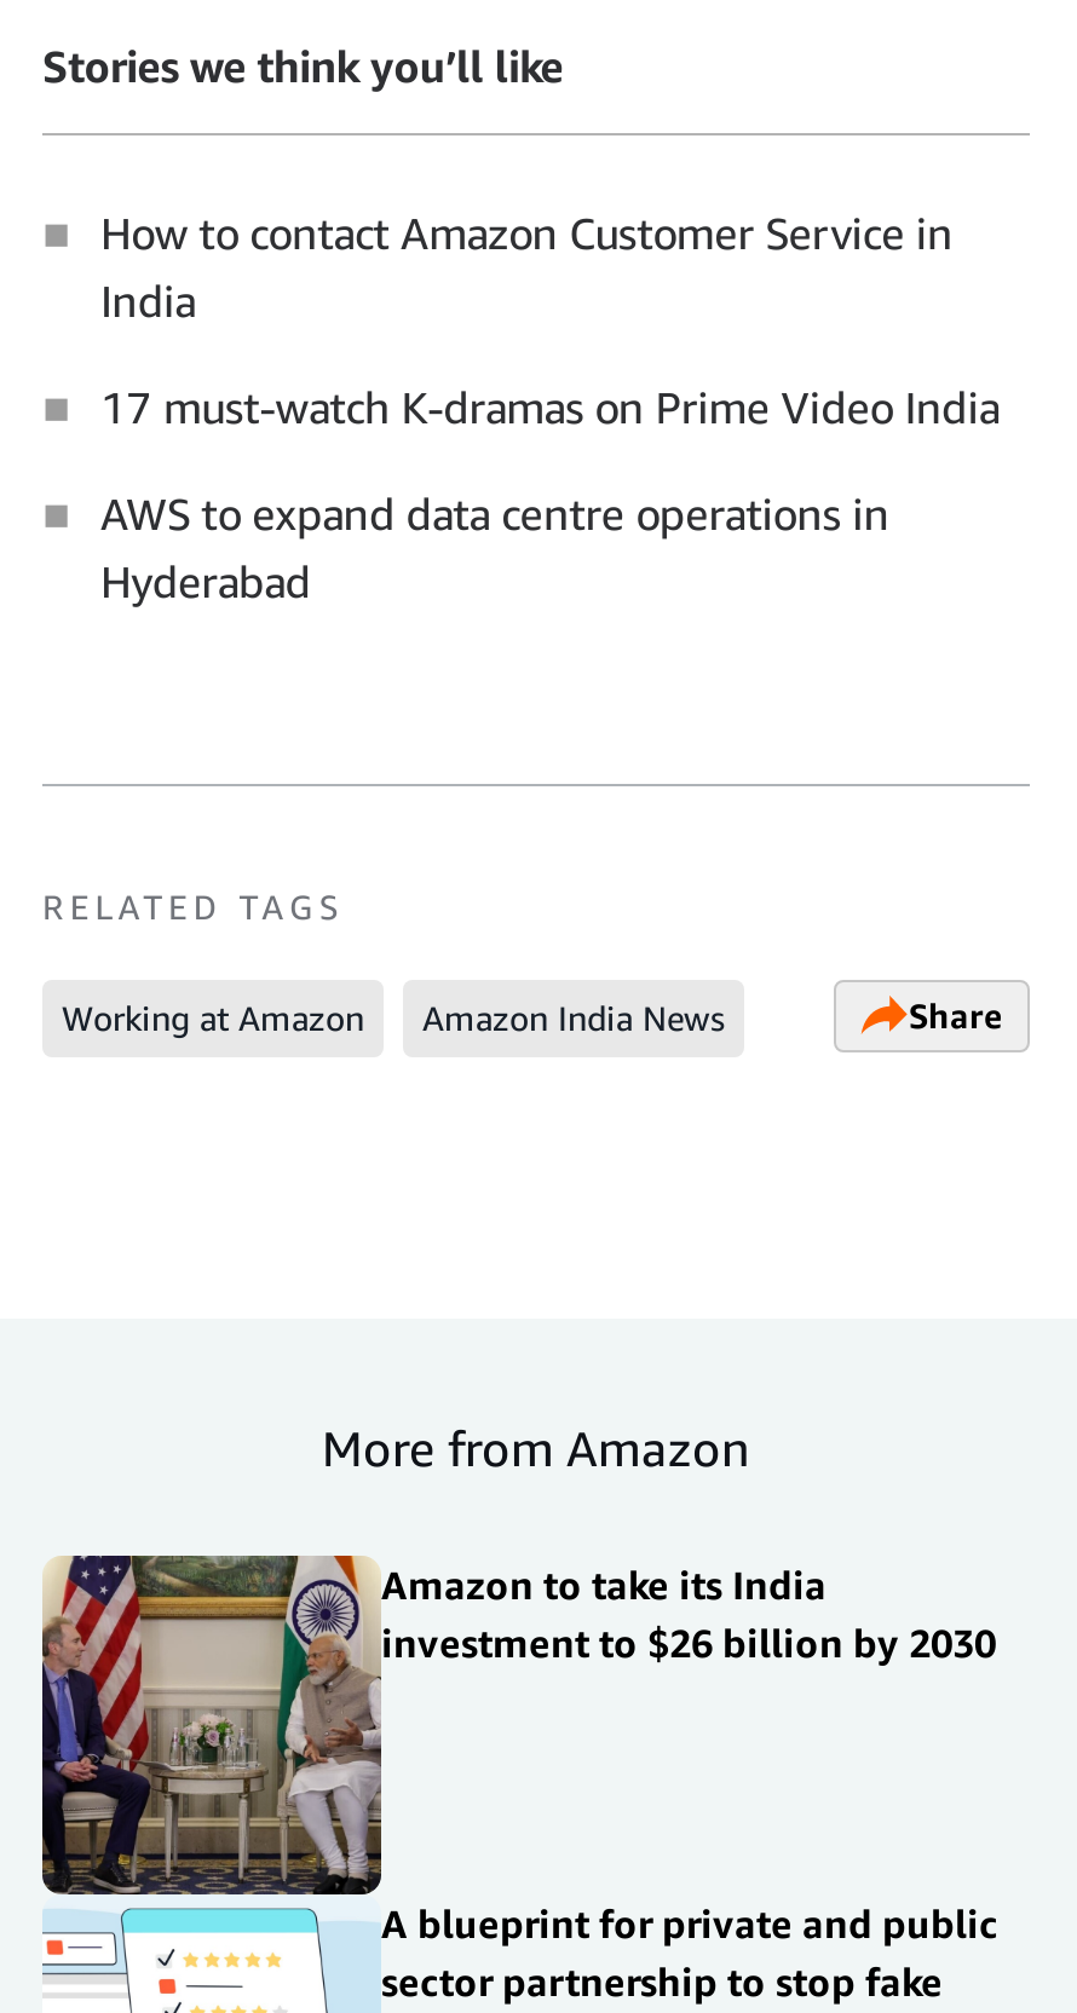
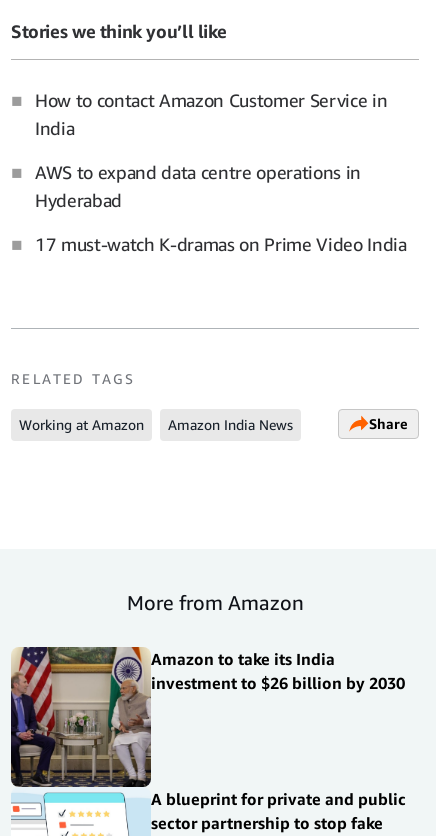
moved [100,379,1000,432] -> [35,233,407,255]: 17 must-watch K-dramas on Prime Video India
moved [100,486,889,607] -> [35,161,361,211]: AWS to expand data centre operations in | Hyderabad

